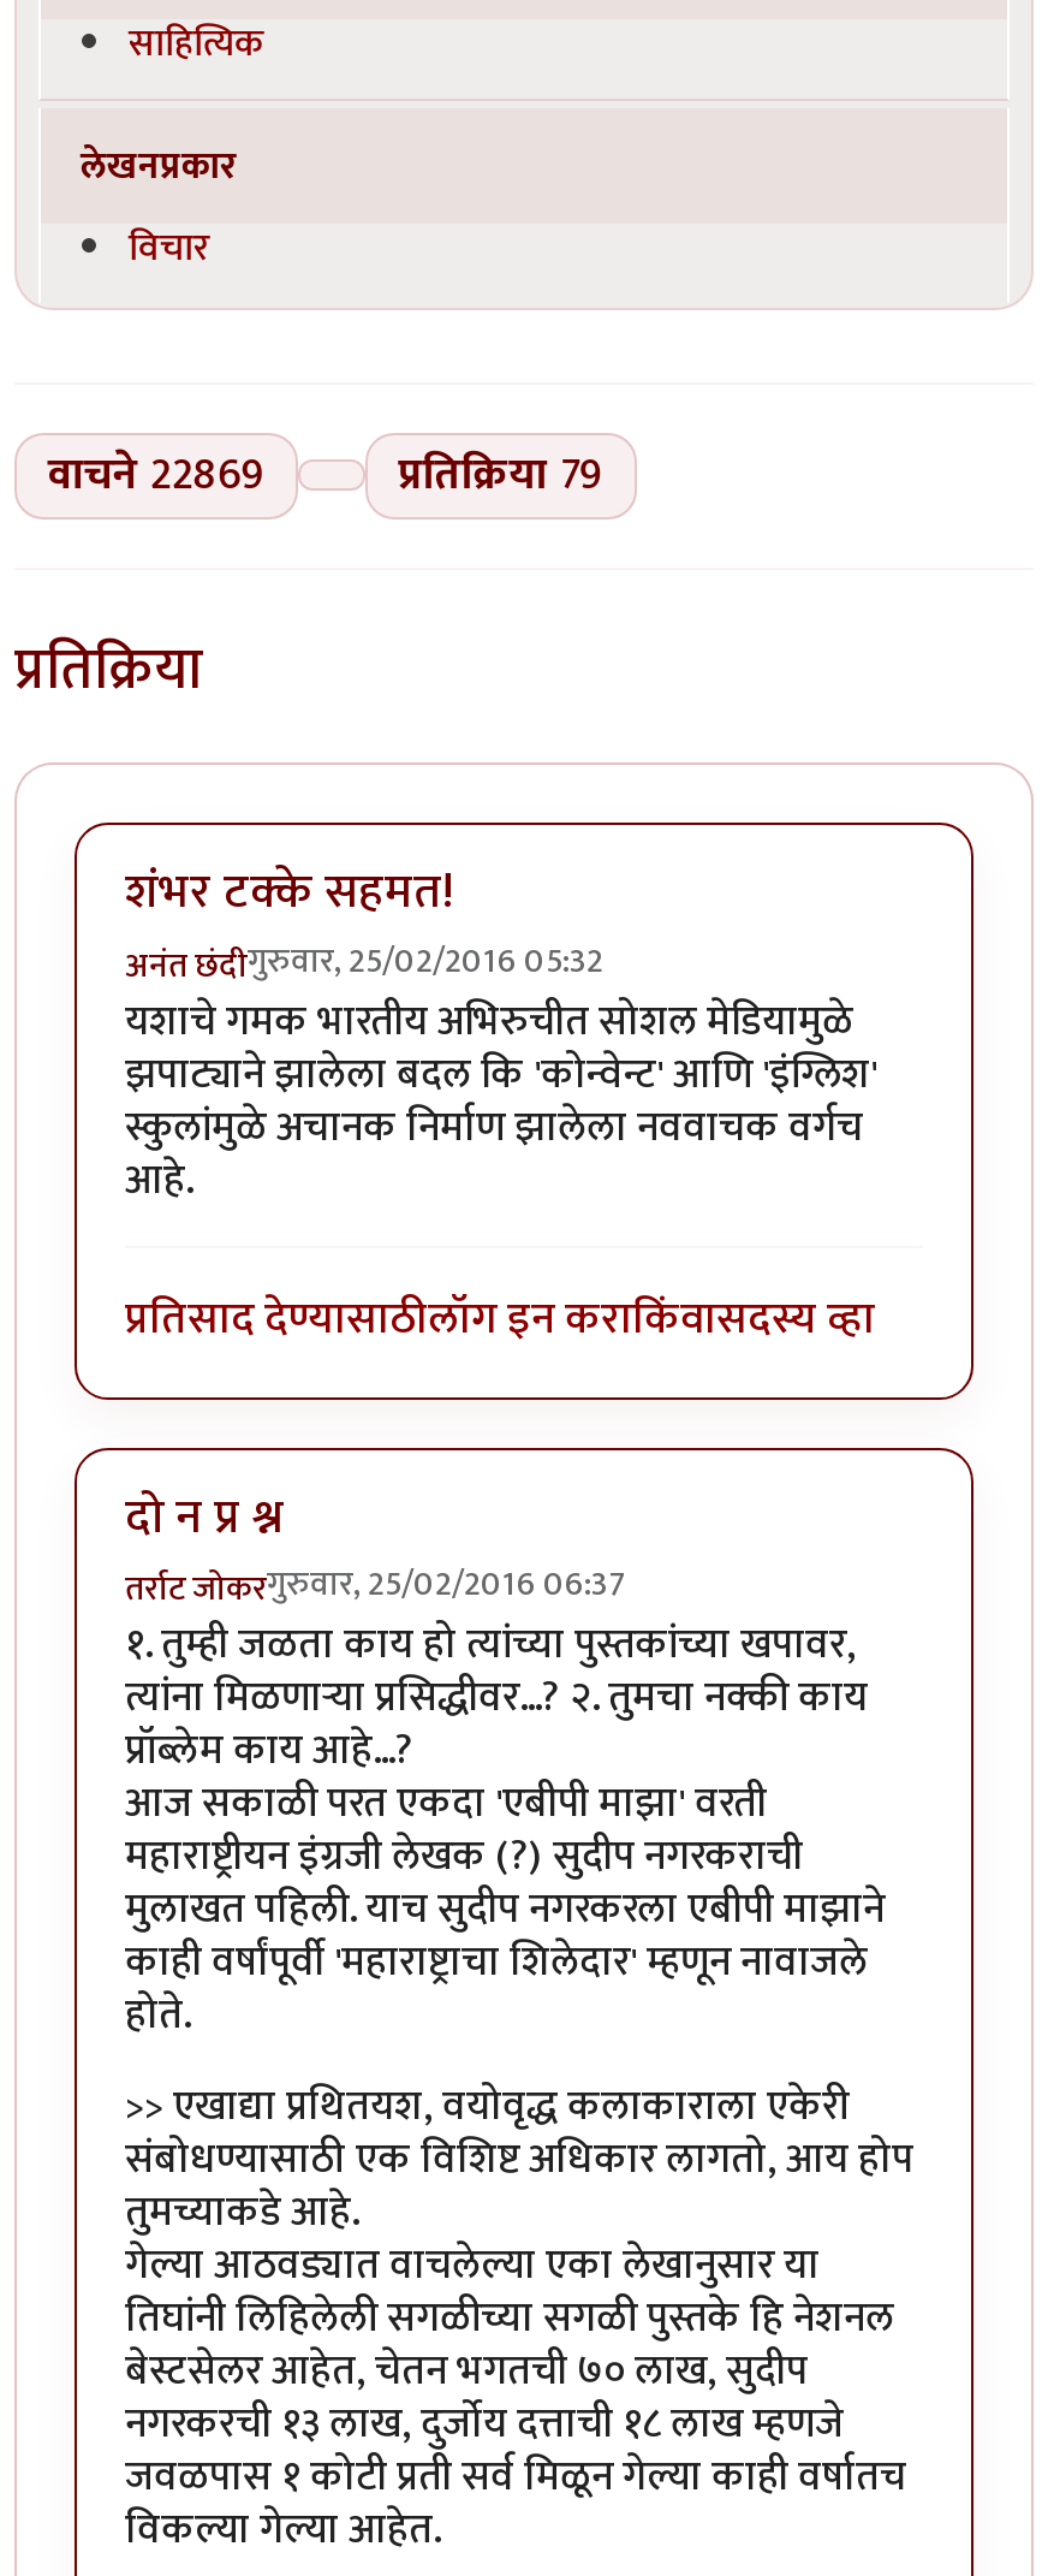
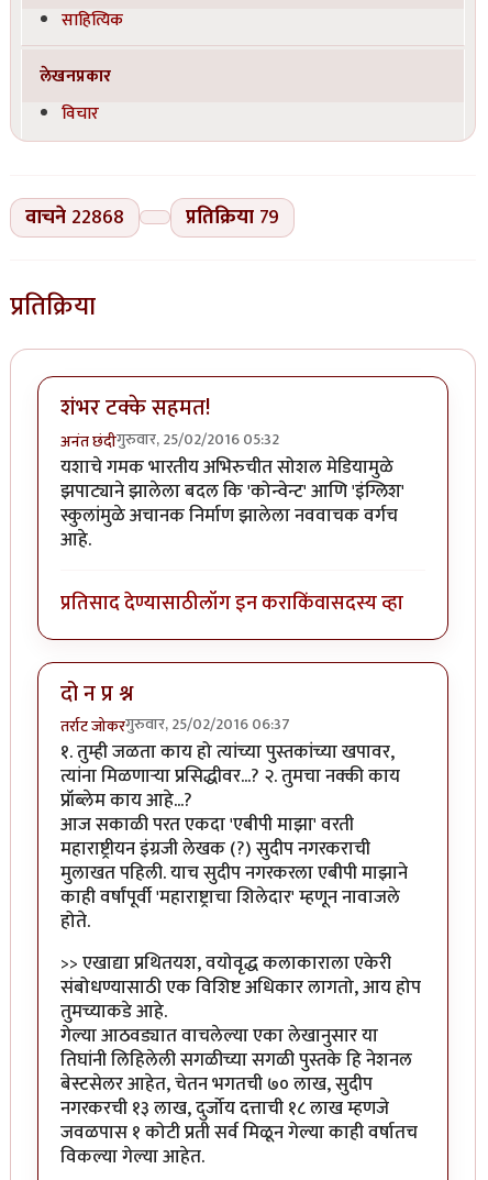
[48,438,265,513] वाचने 22869 -> [25,200,125,235] वाचने 22868

